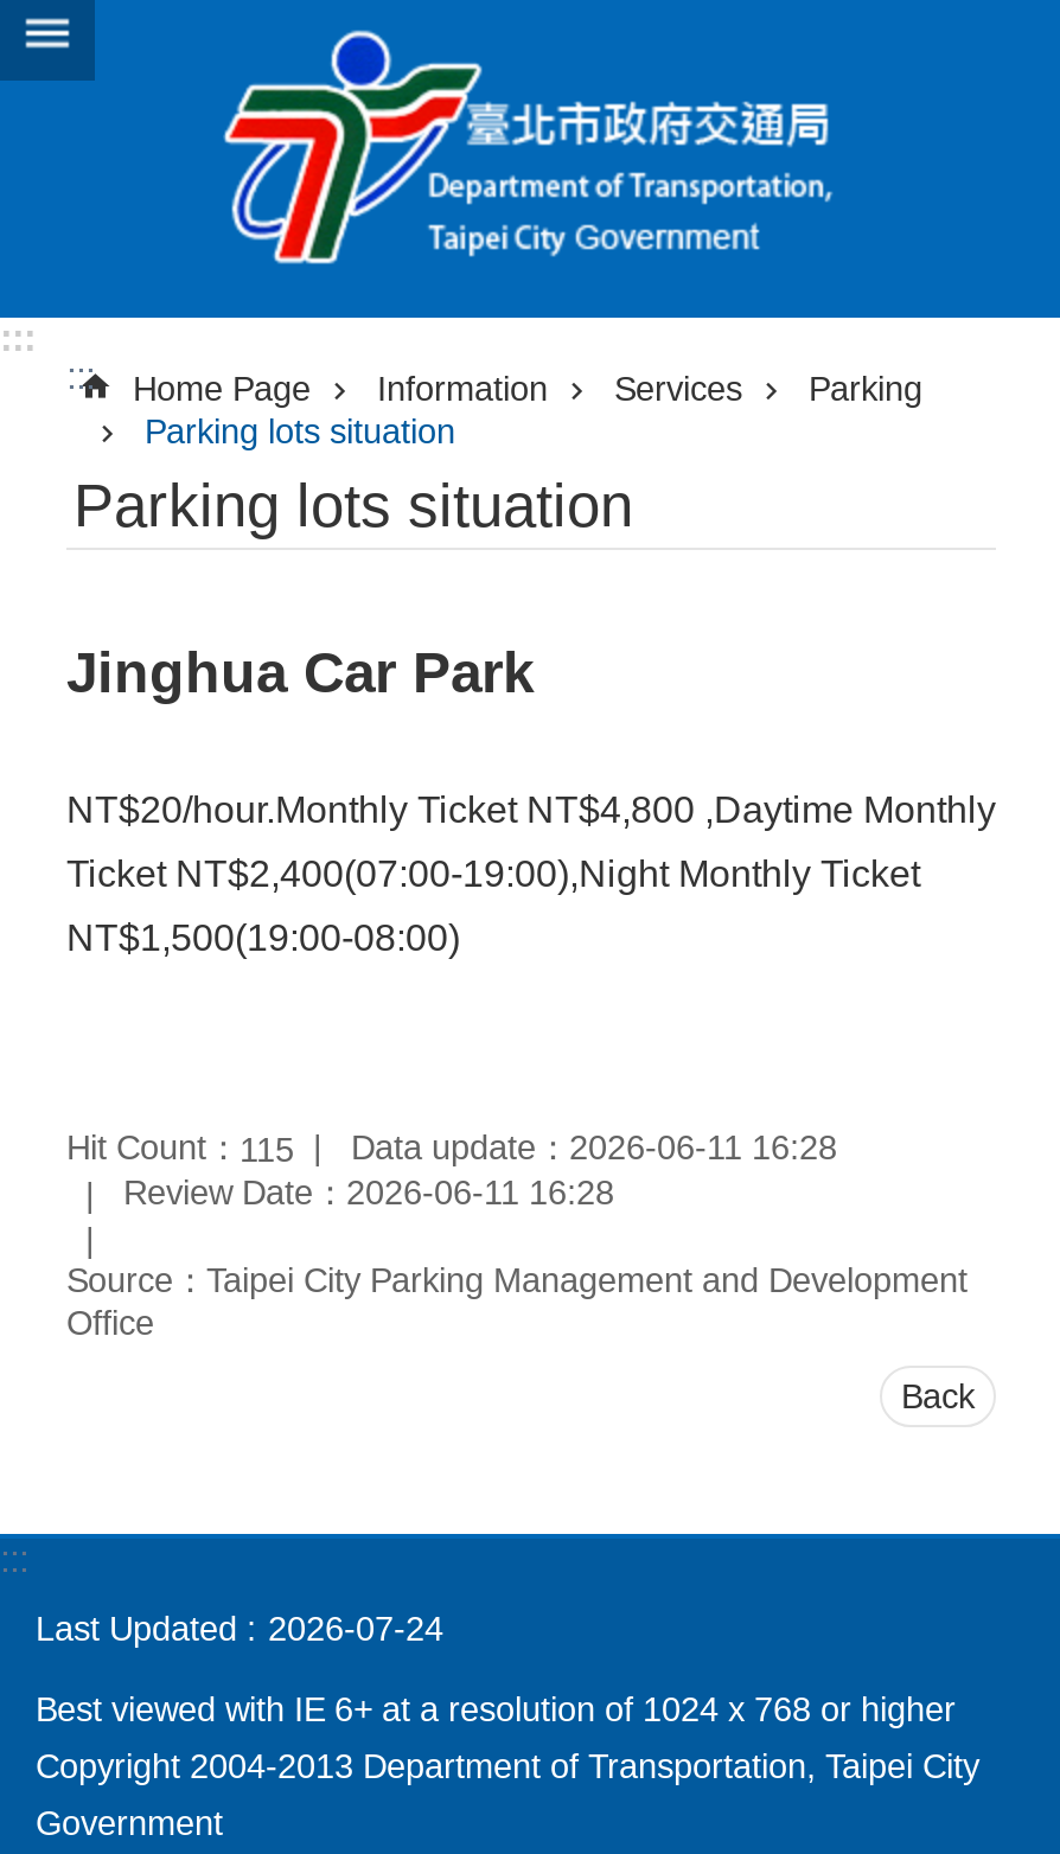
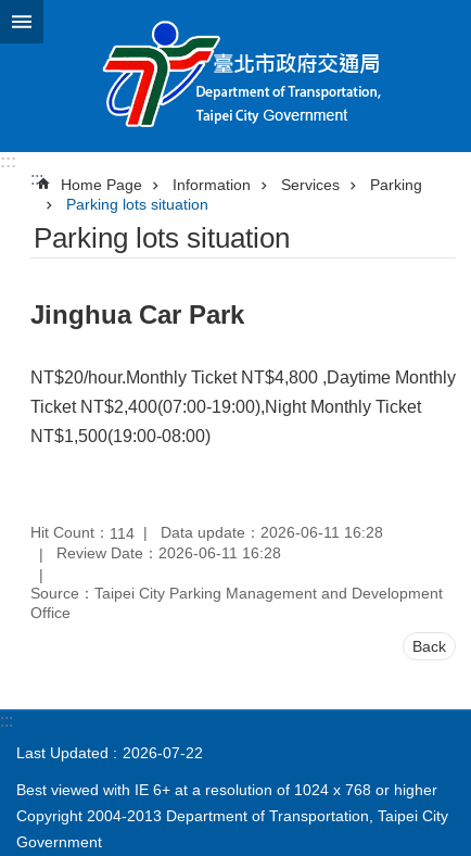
[66,1128,837,1169] Hit Count：115 Data update：2026-06-11 16:28 -> [30,523,383,542] Hit Count：114 Data update：2026-06-11 16:28
[36,1609,443,1647] Last Updated 2026-07-24 -> [16,744,203,761] Last Updated 2026-07-22

